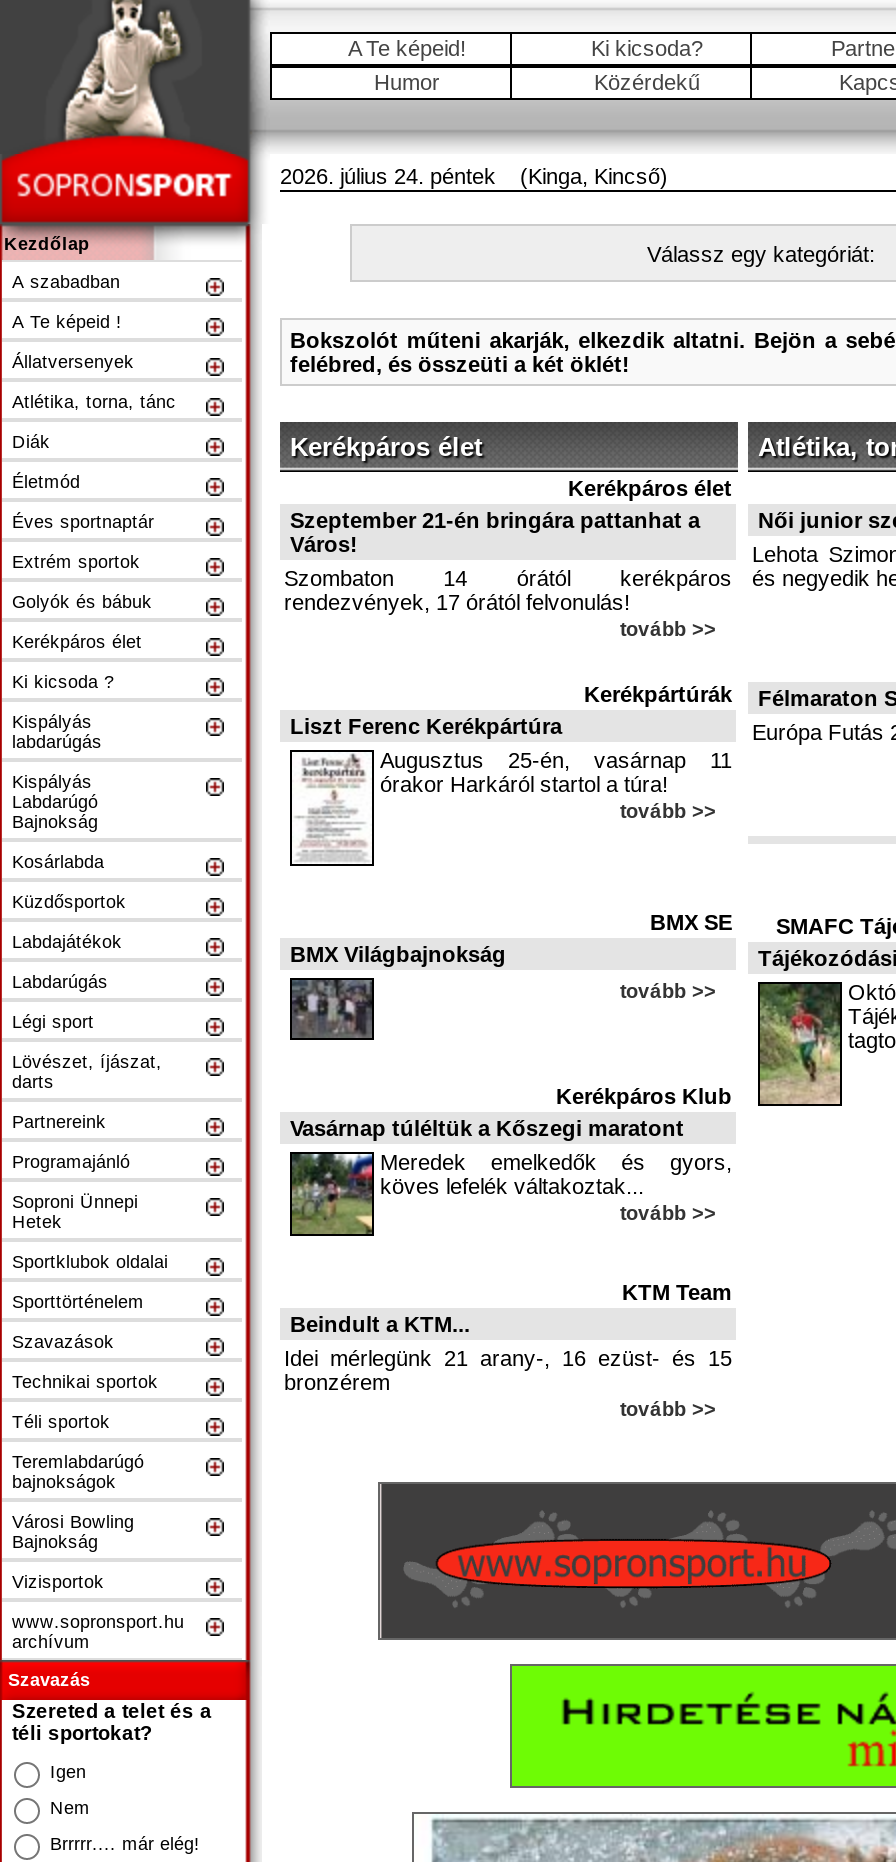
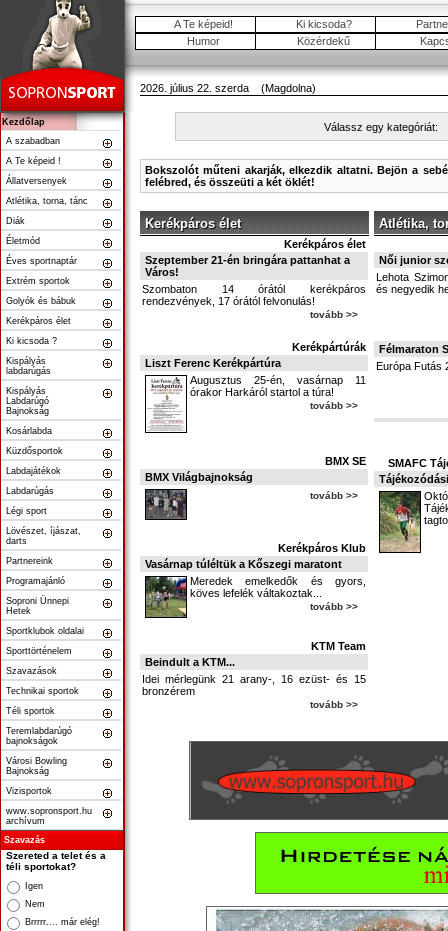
[280,164,668,188] 2026. július 24. péntek (Kinga, Kincső) -> [140,82,316,94] 2026. július 22. szerda (Magdolna)

